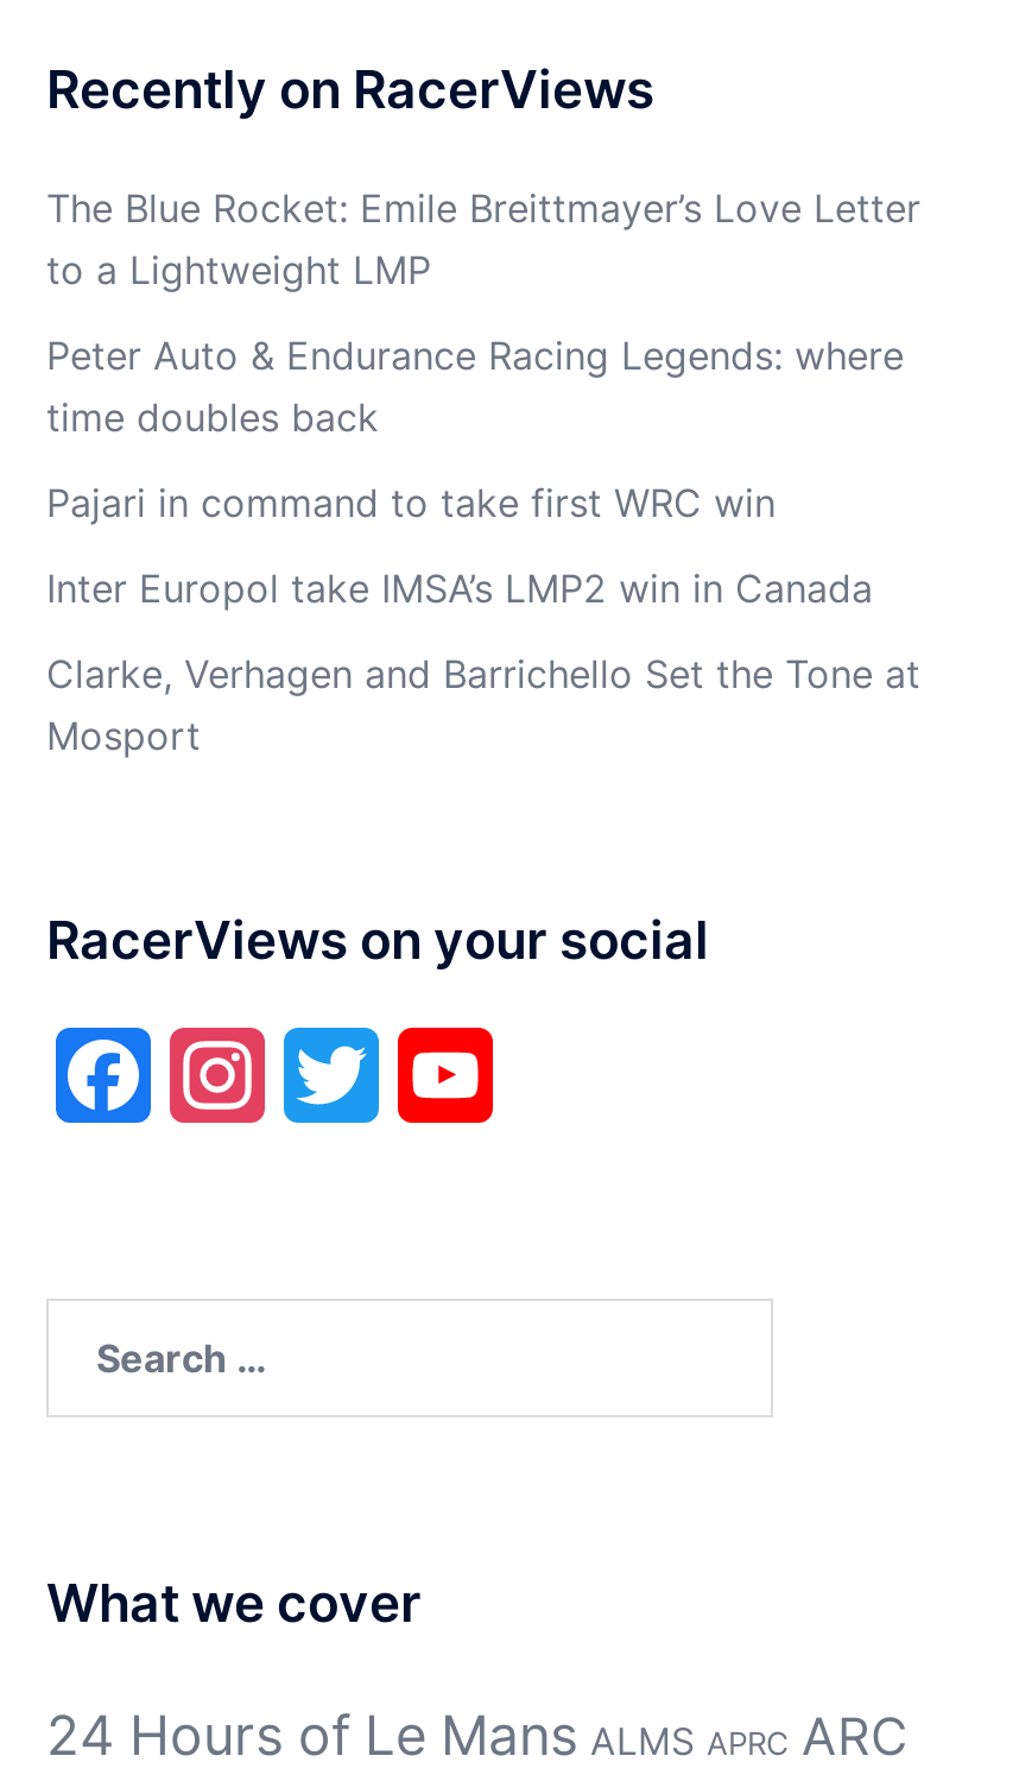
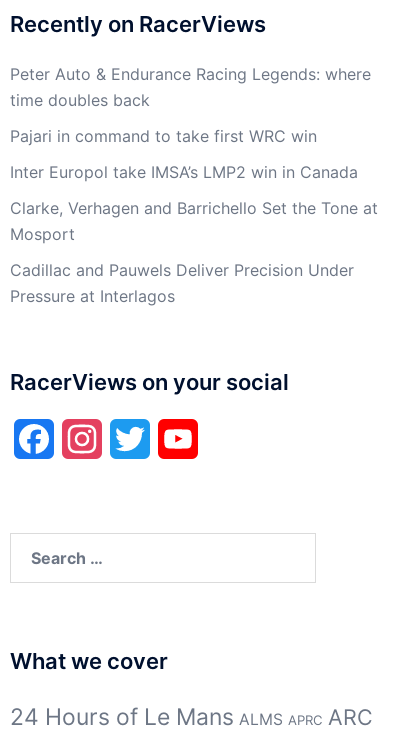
[46,184,920,293] The Blue Rocket: Emile Breittmayer’s Love Letter | to a Lightweight LMP -> none
moved [46,331,920,759] -> [10,64,378,244]: Peter Auto & Endurance Racing Legends: where | time doubles back | Pajari in command to take first WRC win | Inter Europol take IMSA’s LMP2 win in Canada | Clarke, Verhagen and Barrichello Set the Tone at | Mosport
none -> [10,260,354,306] Cadillac and Pauwels Deliver Precision Under | Pressure at Interlagos

